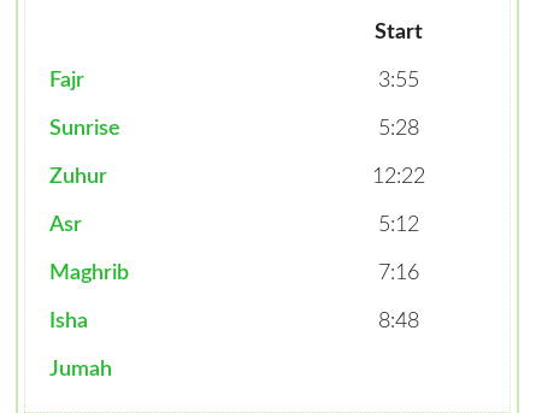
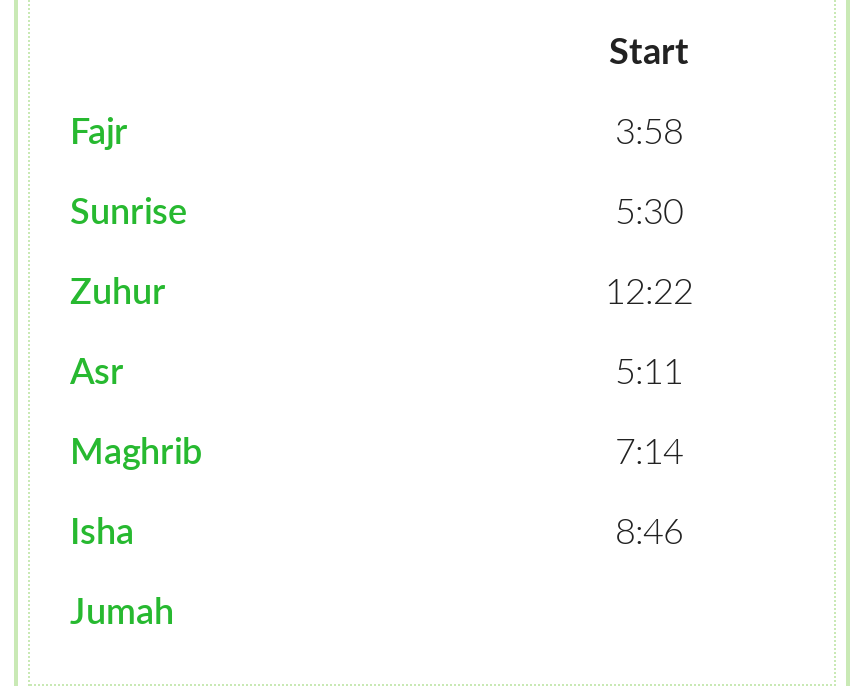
[378,70,419,92] 3:55 -> [615,116,683,152] 3:58
[378,118,419,140] 5:28 -> [615,196,683,232] 5:30
[378,215,419,236] 5:12 -> [615,356,683,392] 5:11
[378,263,419,284] 7:16 -> [615,436,683,472] 7:14
[378,311,419,333] 8:48 -> [615,516,683,552] 8:46

